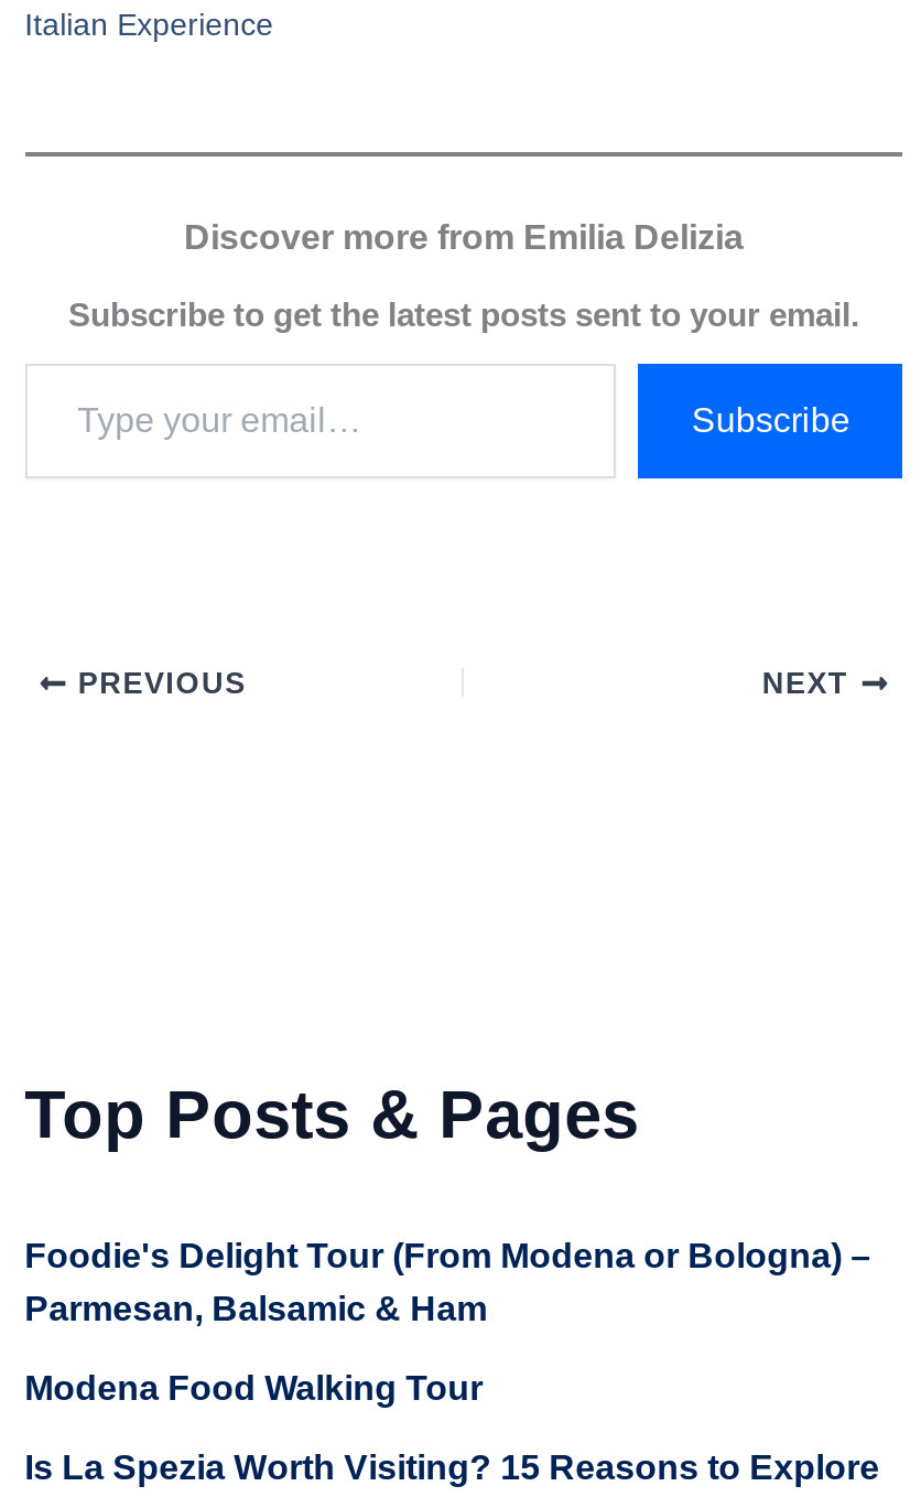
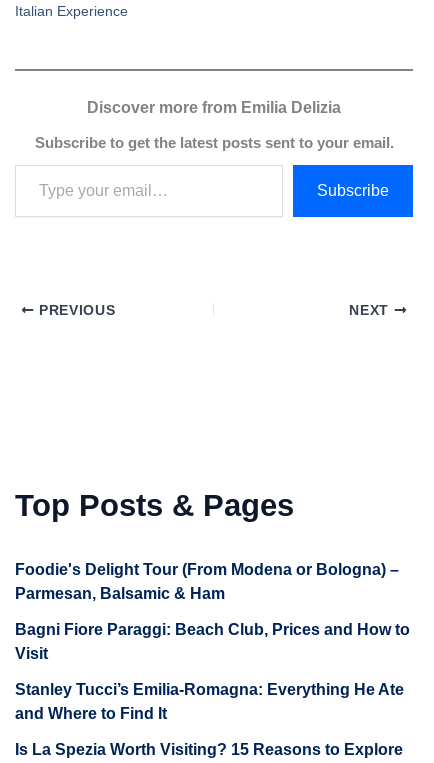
[24,1370,483,1407] Modena Food Walking Tour -> [15,621,410,722] Bagni Fiore Paraggi: Beach Club, Prices and How to | Visit | Stanley Tucci’s Emilia-Romagna: Everything He Ate | and Where to Find It

